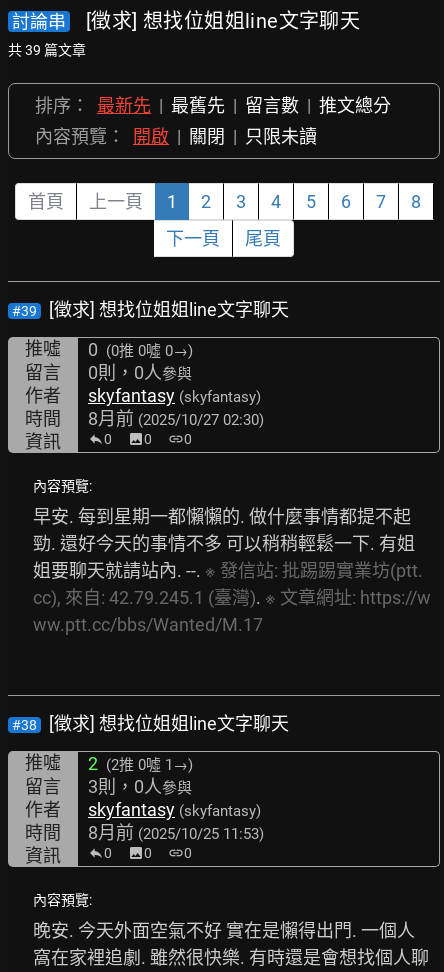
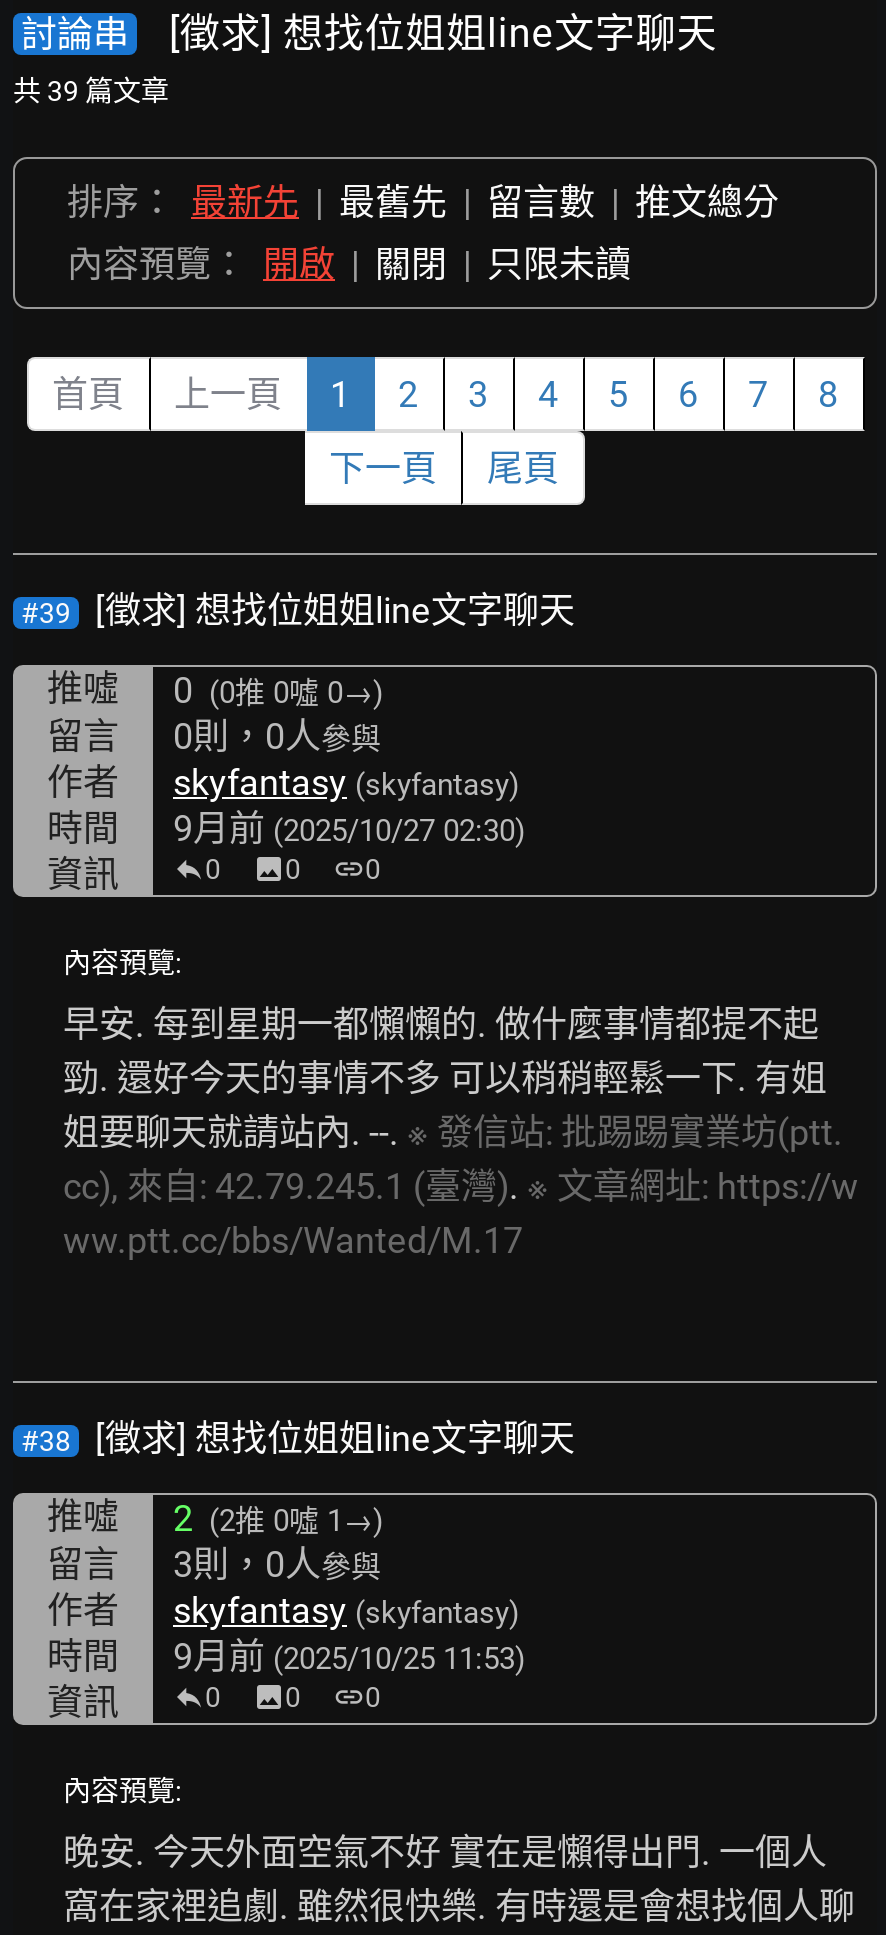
[25,408,264,429] 時間 8月前(2025/10/27 02:30) -> [47,807,525,849] 時間 9月前(2025/10/27 02:30)
[25,822,264,843] 時間 8月前(2025/10/25 11:53) -> [47,1635,525,1677] 時間 9月前(2025/10/25 11:53)

